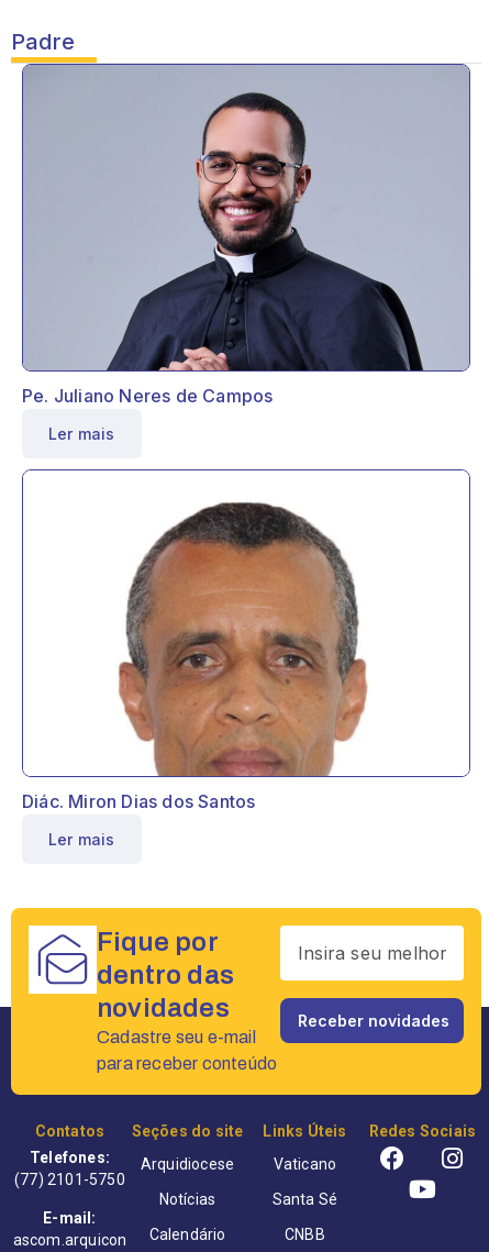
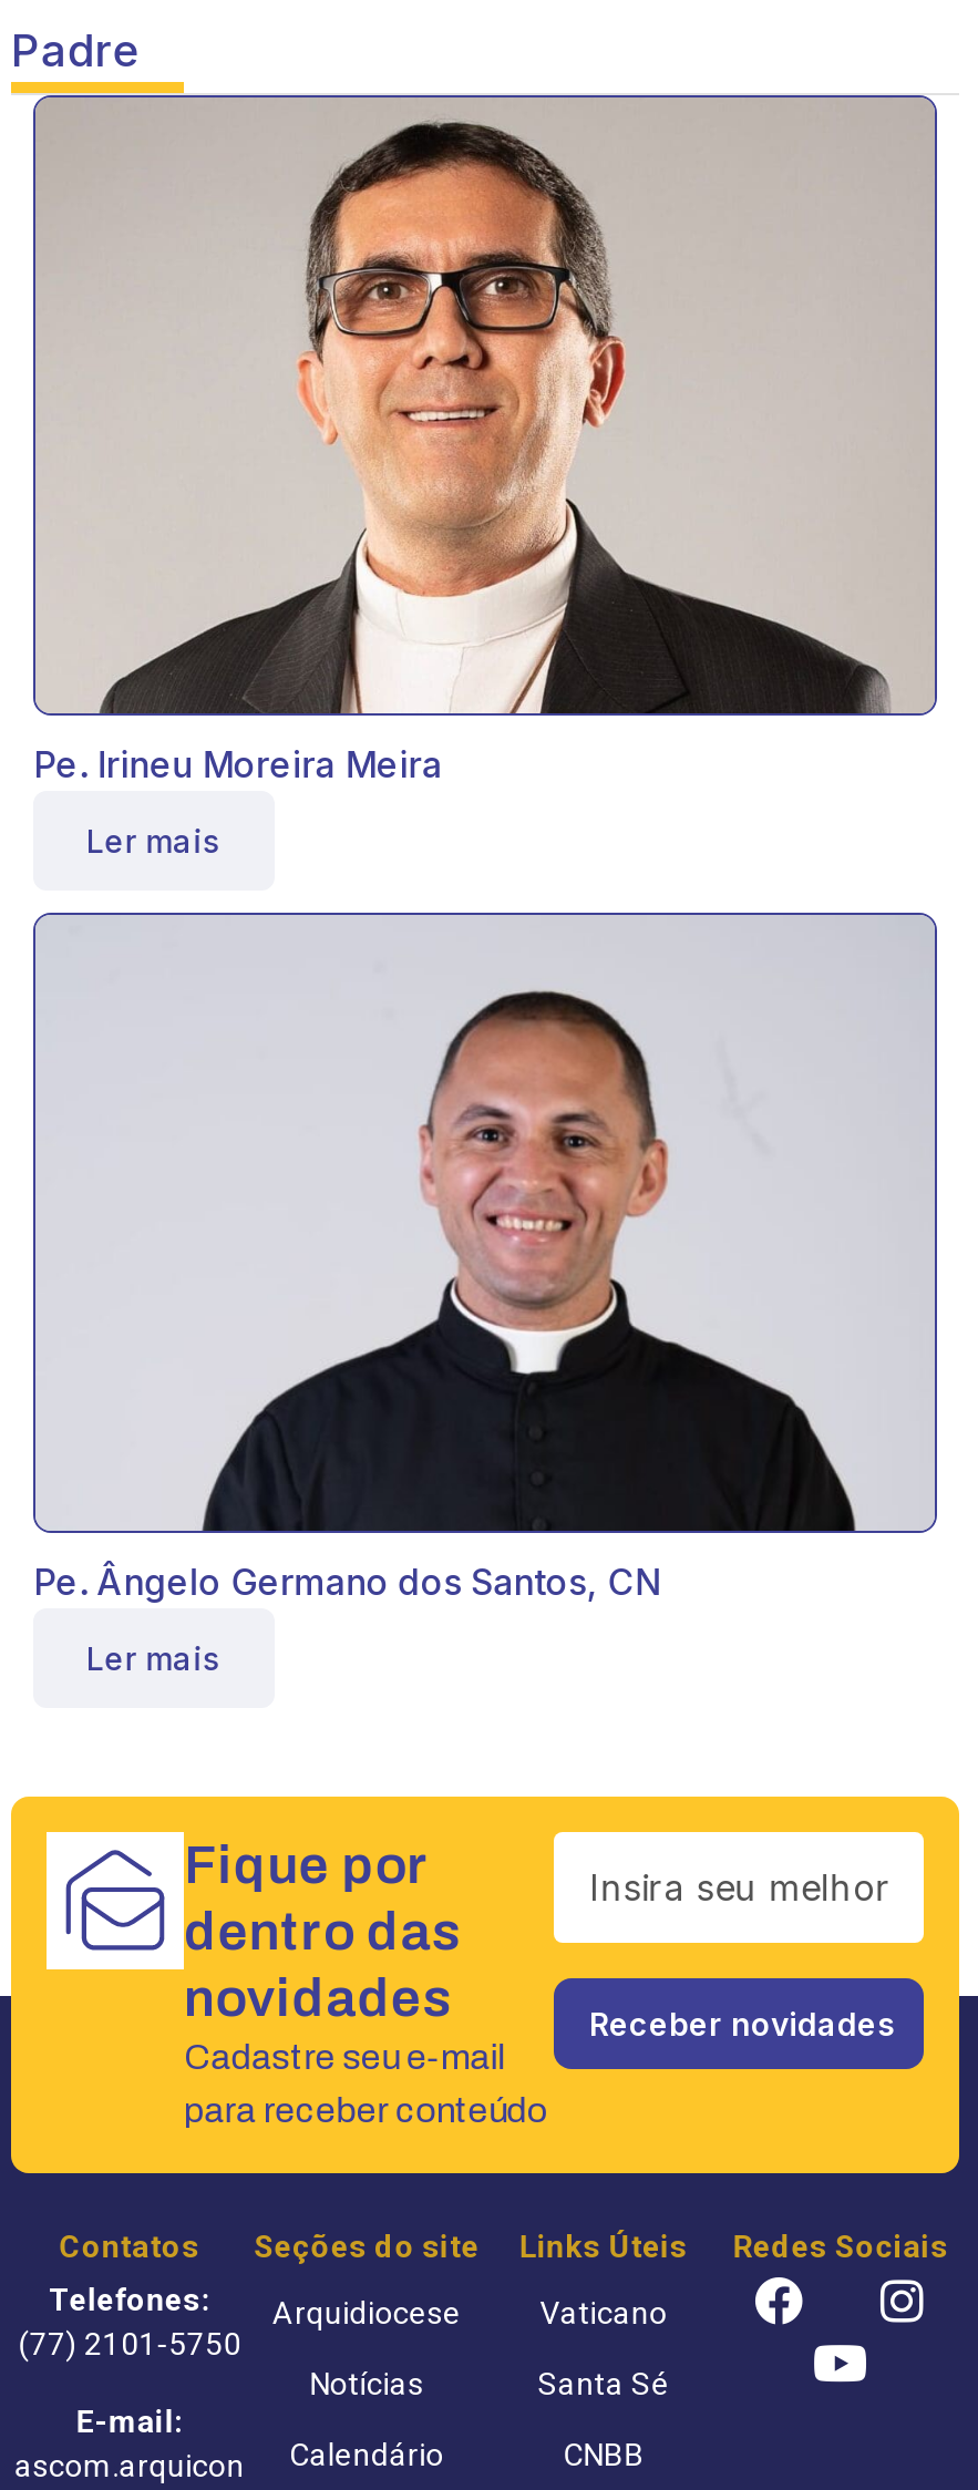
[22,68,447,407] [image] | Pe. Juliano Neres de Campos -> [33,102,893,788] [image] | Pe. Irineu Moreira Meira
[22,472,468,813] [image] | Diác. Miron Dias dos Santos -> [33,917,935,1605] [image] | Pe. Ângelo Germano dos Santos, CN

